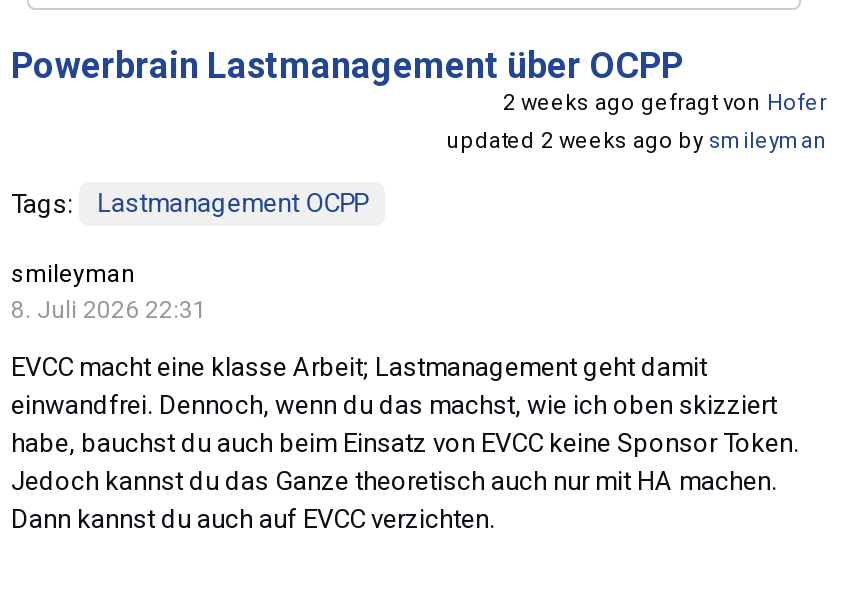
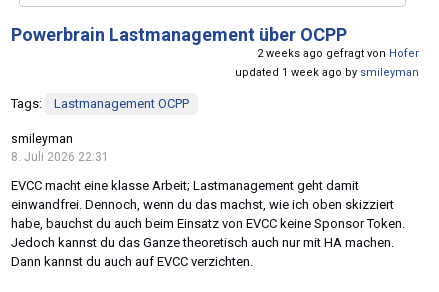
[447,127,827,153] updated 2 weeks ago by smileyman -> [235,66,419,79] updated 1 week ago by smileyman

